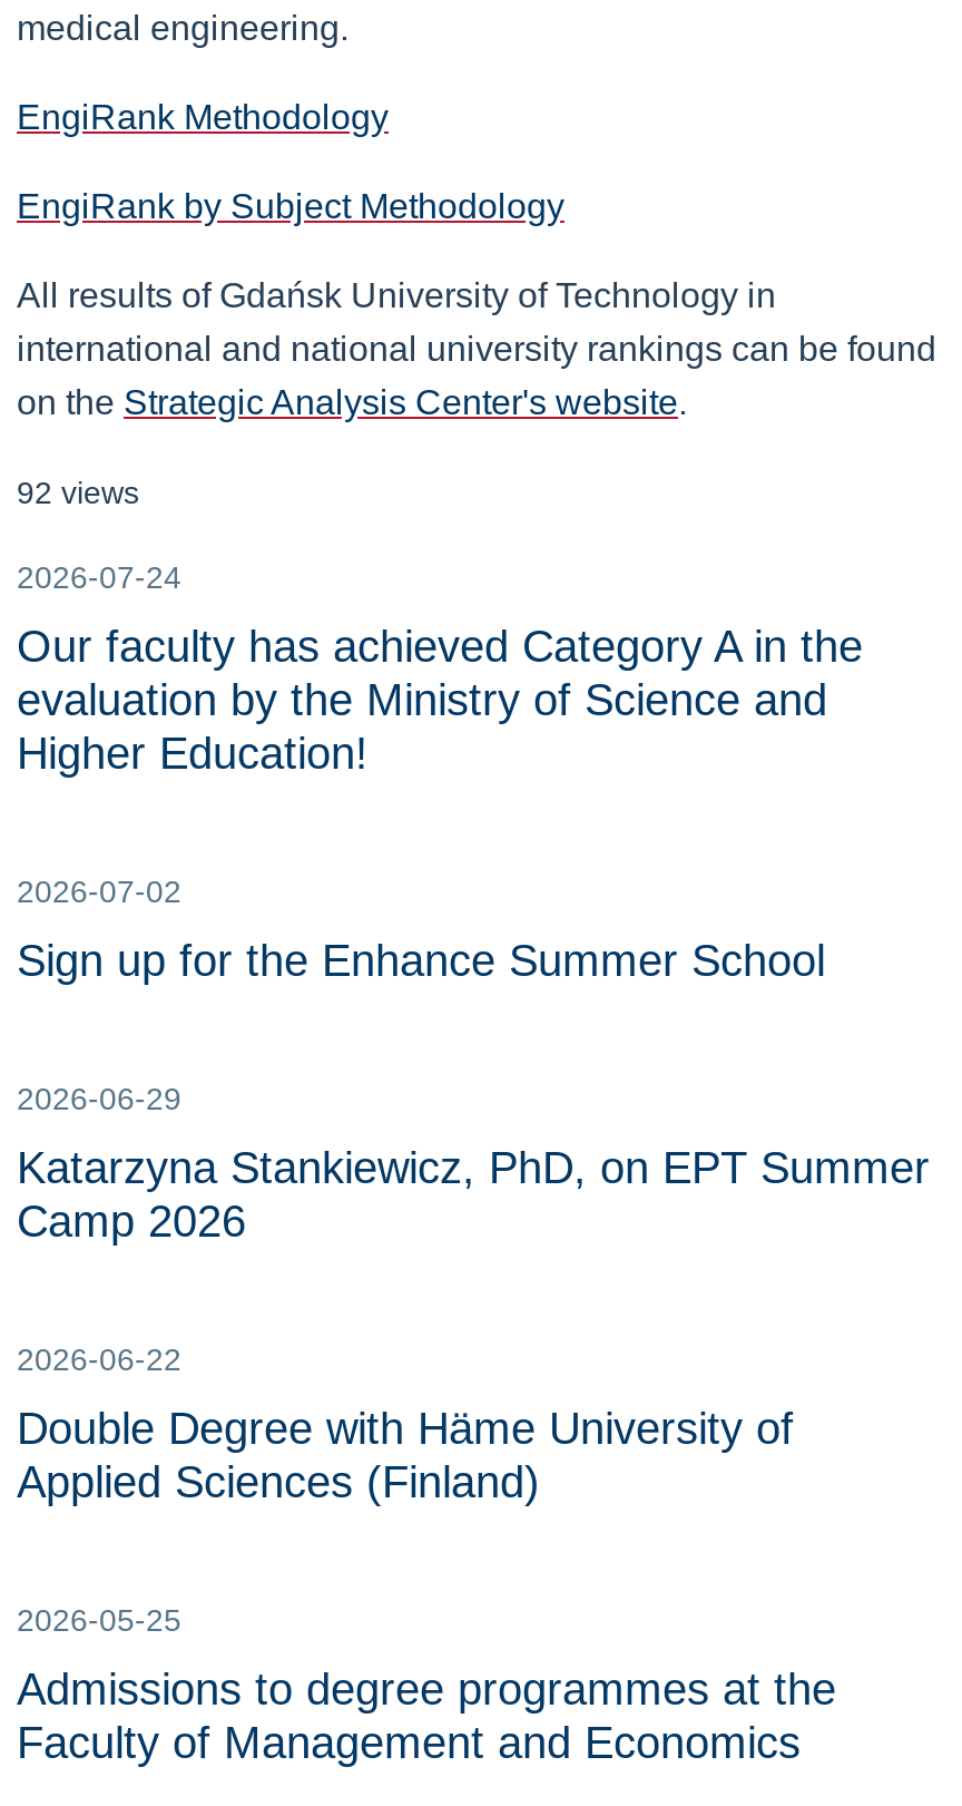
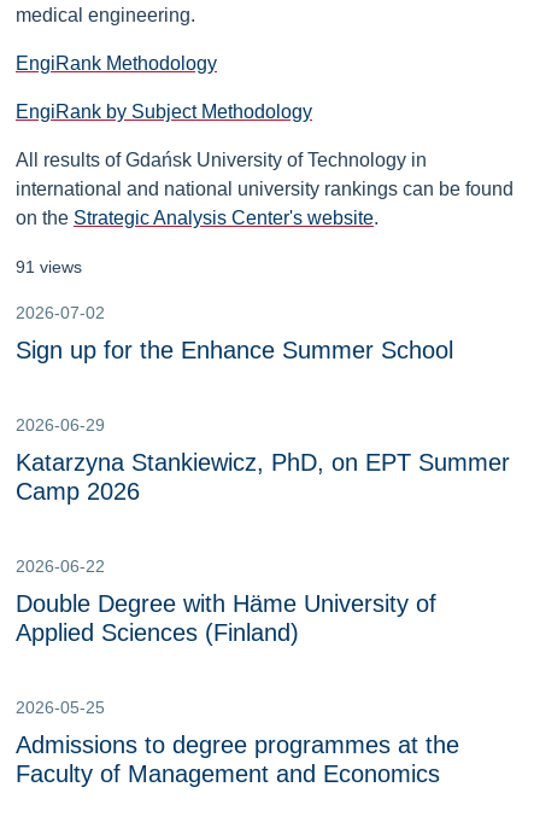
[17,475,863,778] 92 views | 2026-07-24 | Our faculty has achieved Category A in the | evaluation by the Ministry of Science and | Higher Education! -> [16,257,82,277] 91 views

